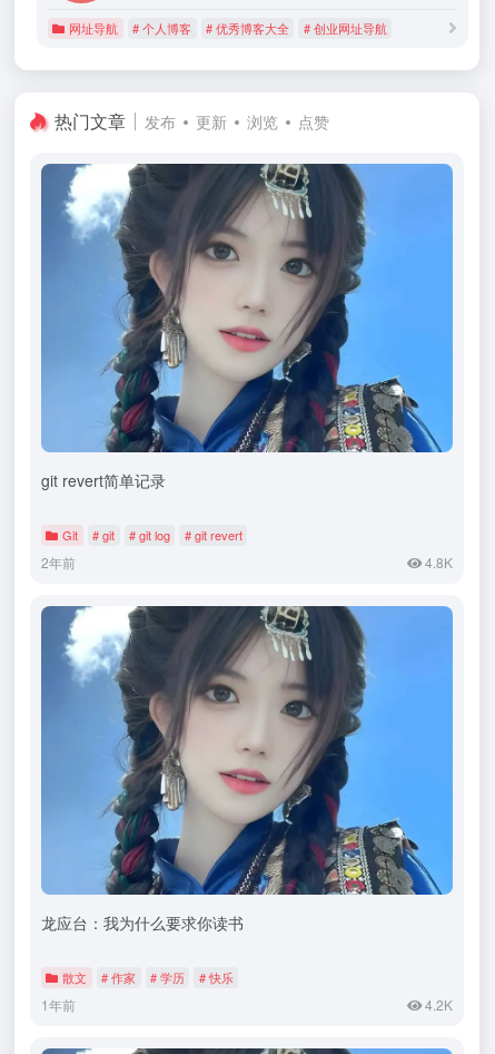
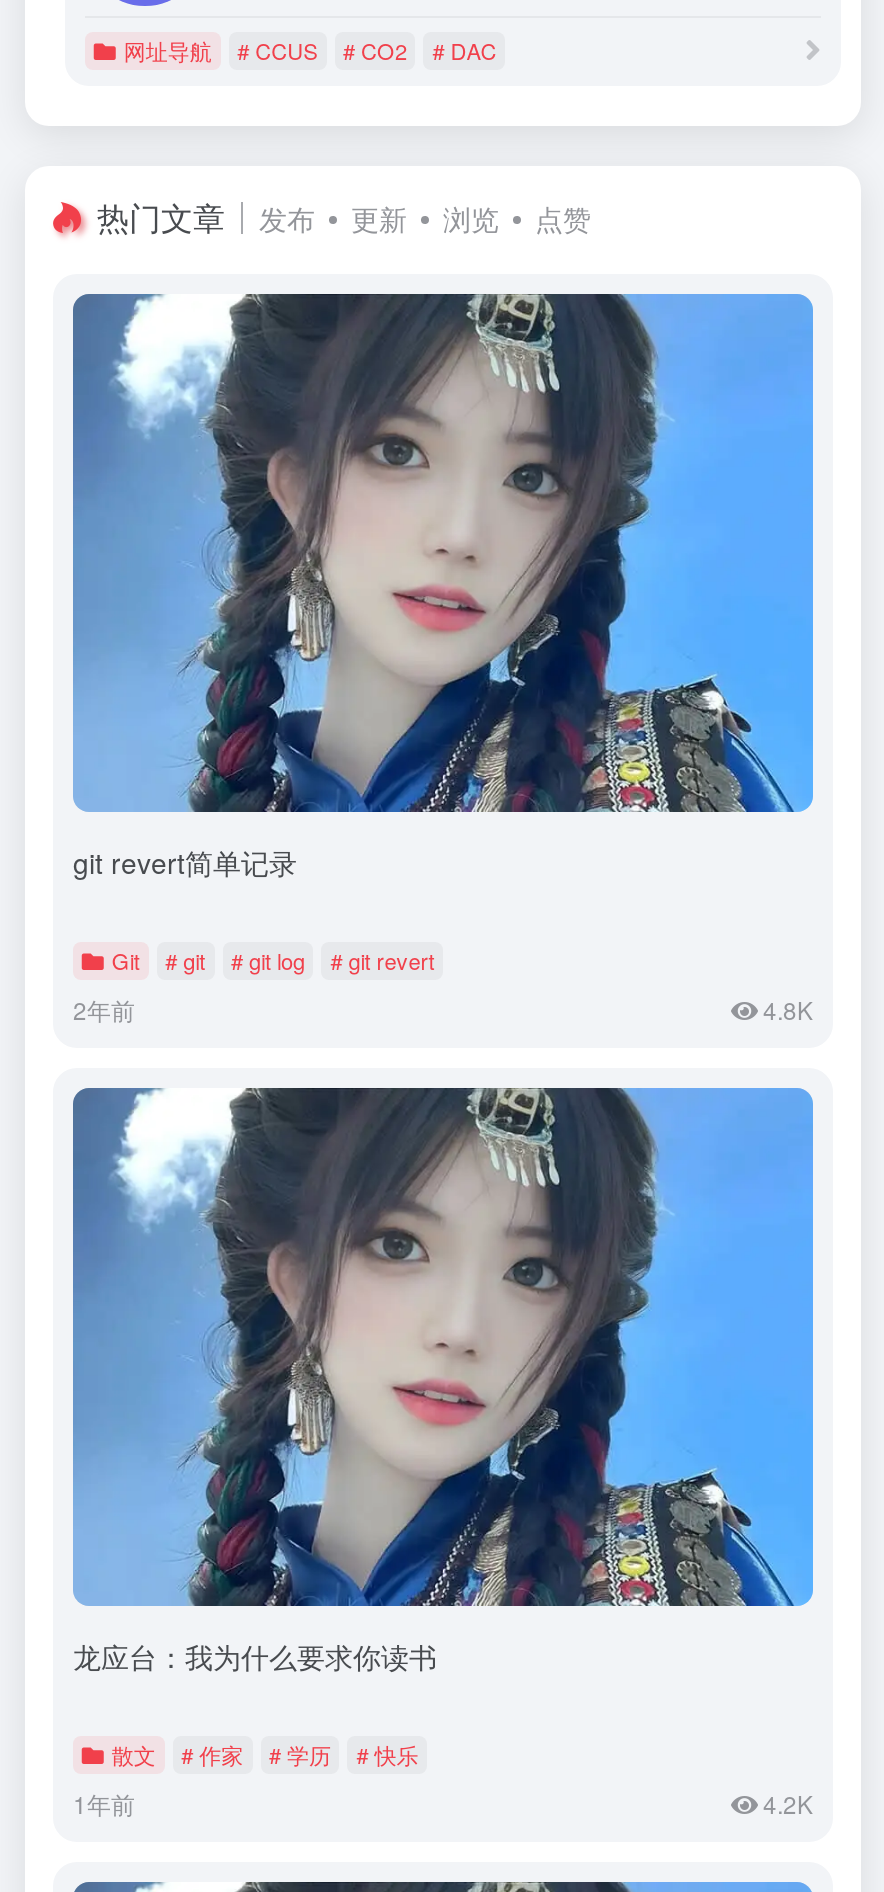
[133,19,387,37] # 个人博客 | # 优秀博客大全 | # 创业网址导航 -> [237,34,496,66] # CCUS | # CO2 | # DAC

